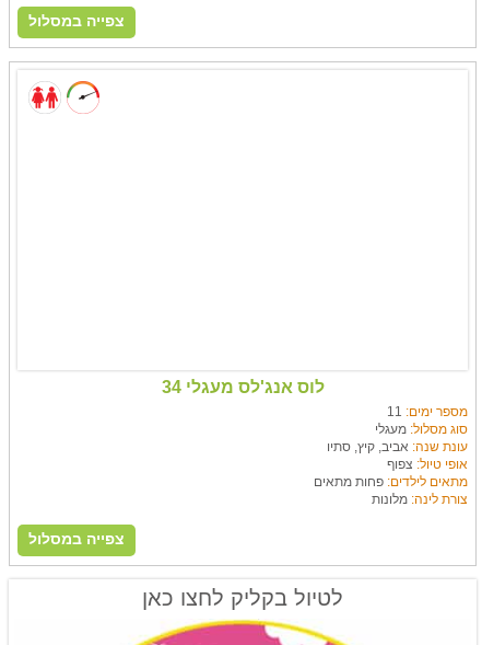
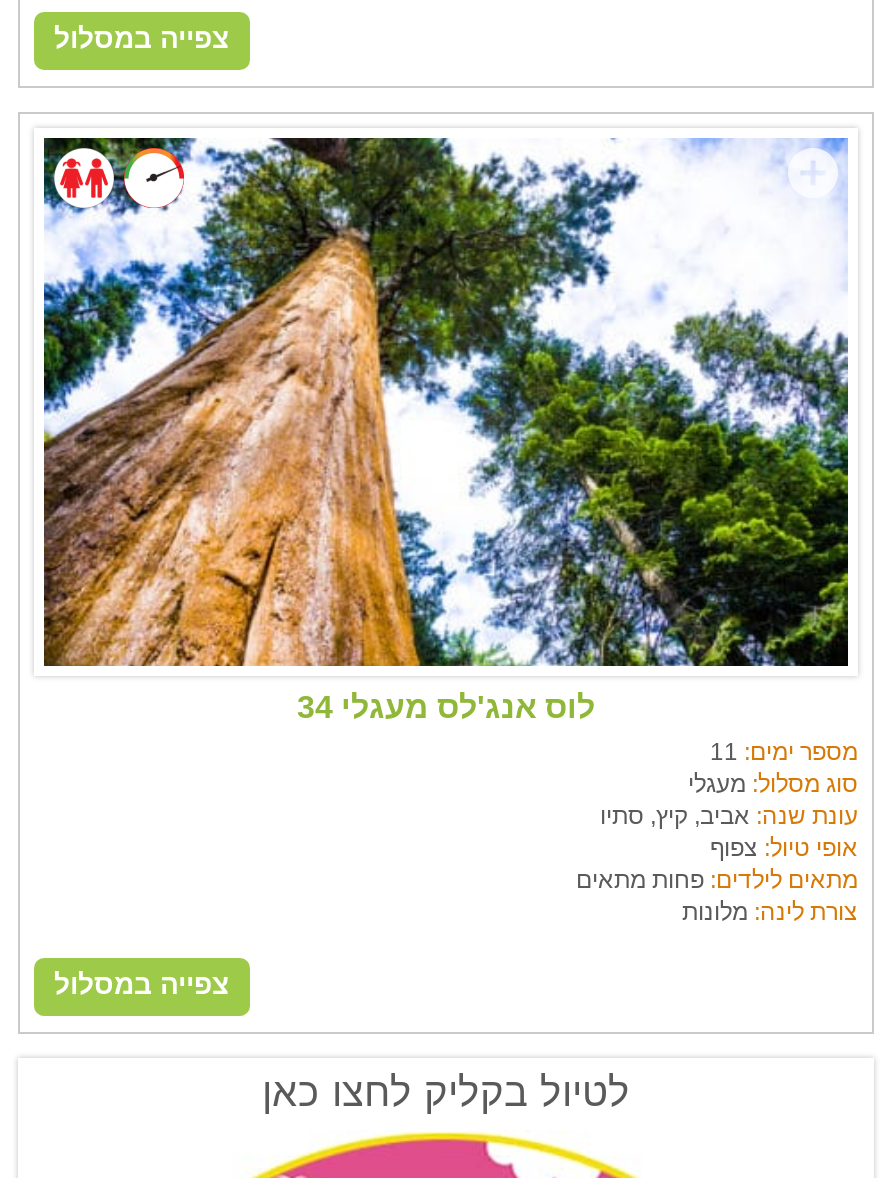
none -> [42,136,850,668] [image]

